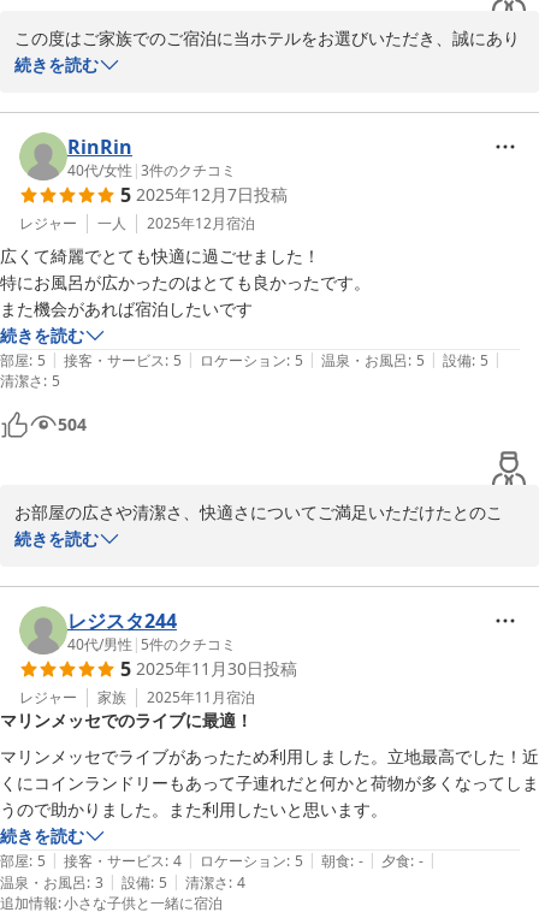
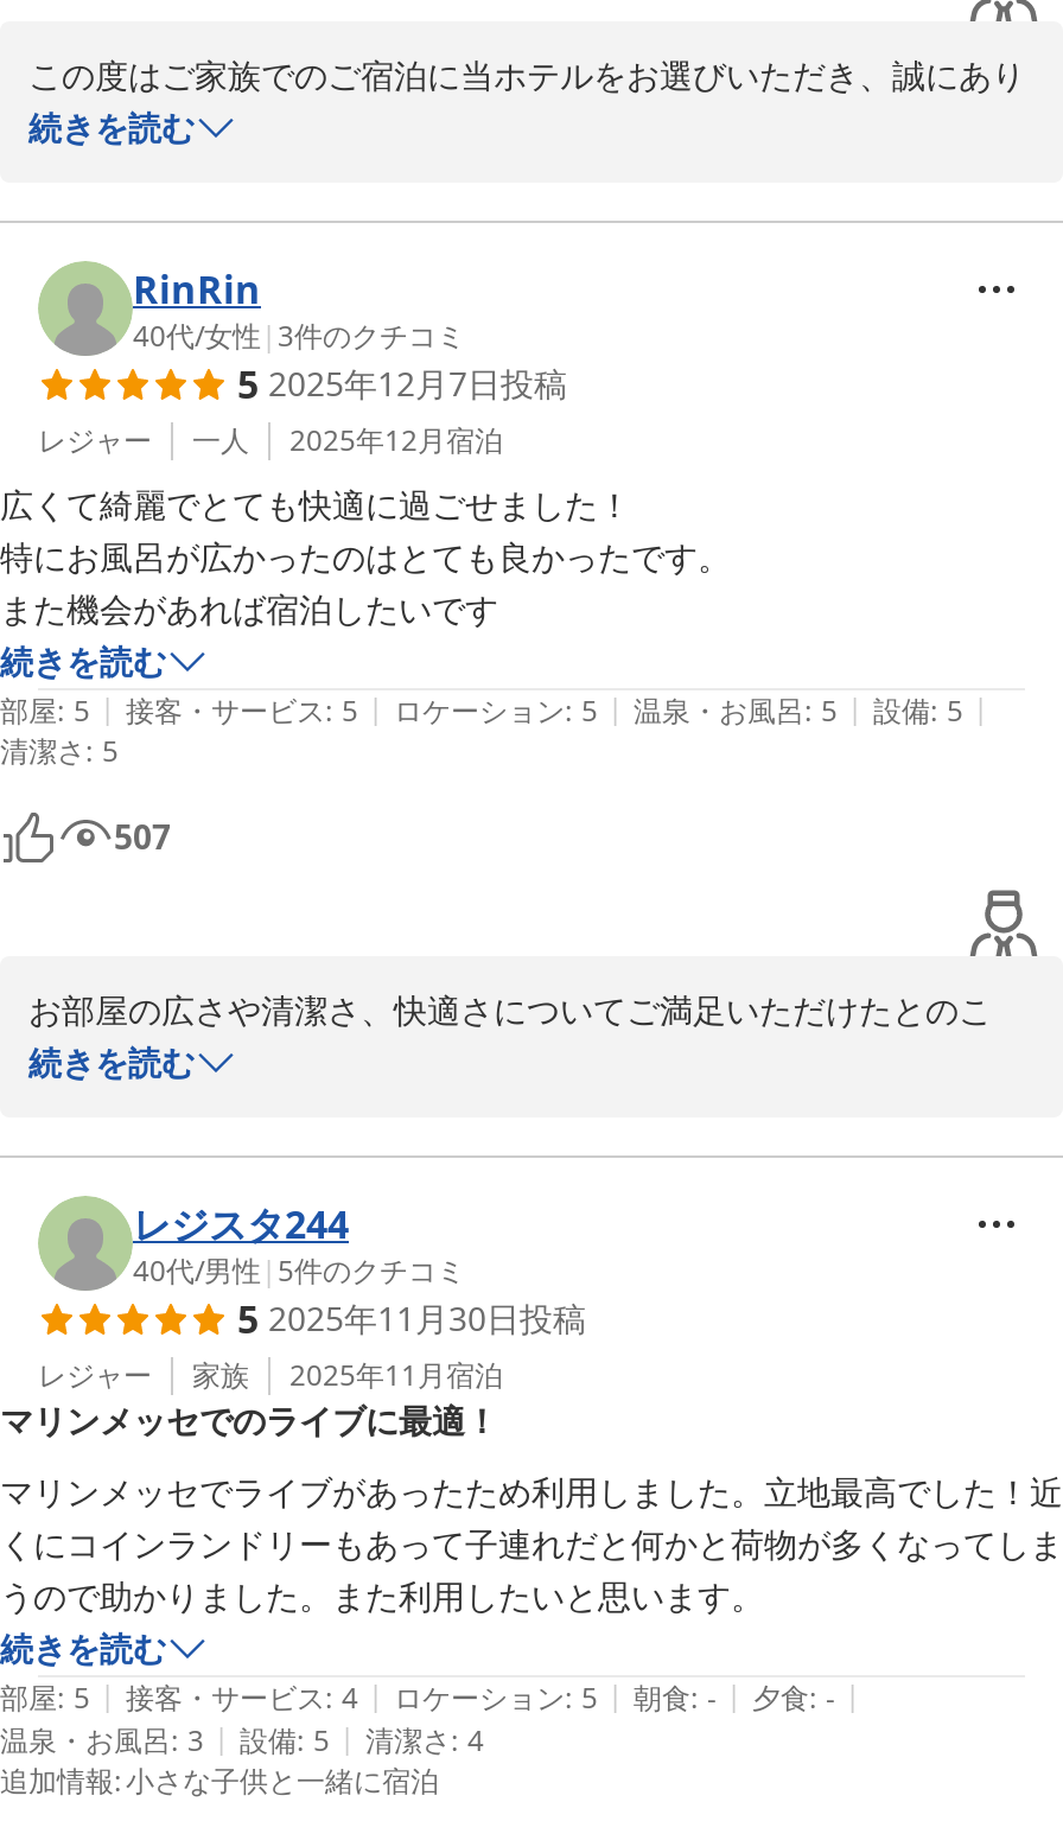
[58,413,87,436] 504 -> [114,814,171,859] 507

